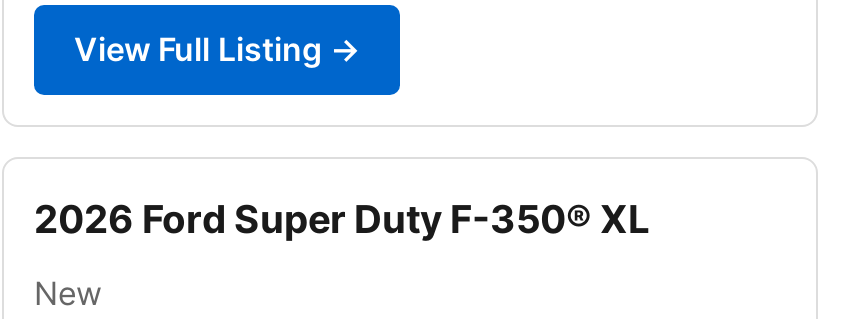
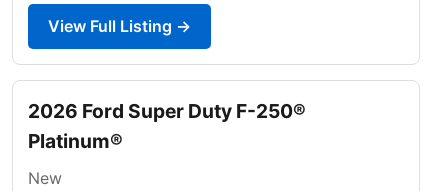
[34,195,650,243] 2026 Ford Super Duty F-350® XL -> [28,99,306,153] 2026 Ford Super Duty F-250® | Platinum®

